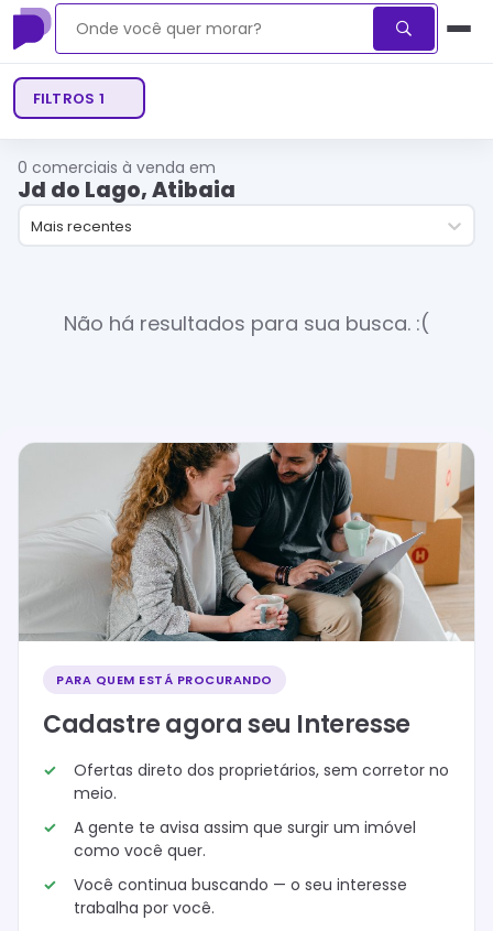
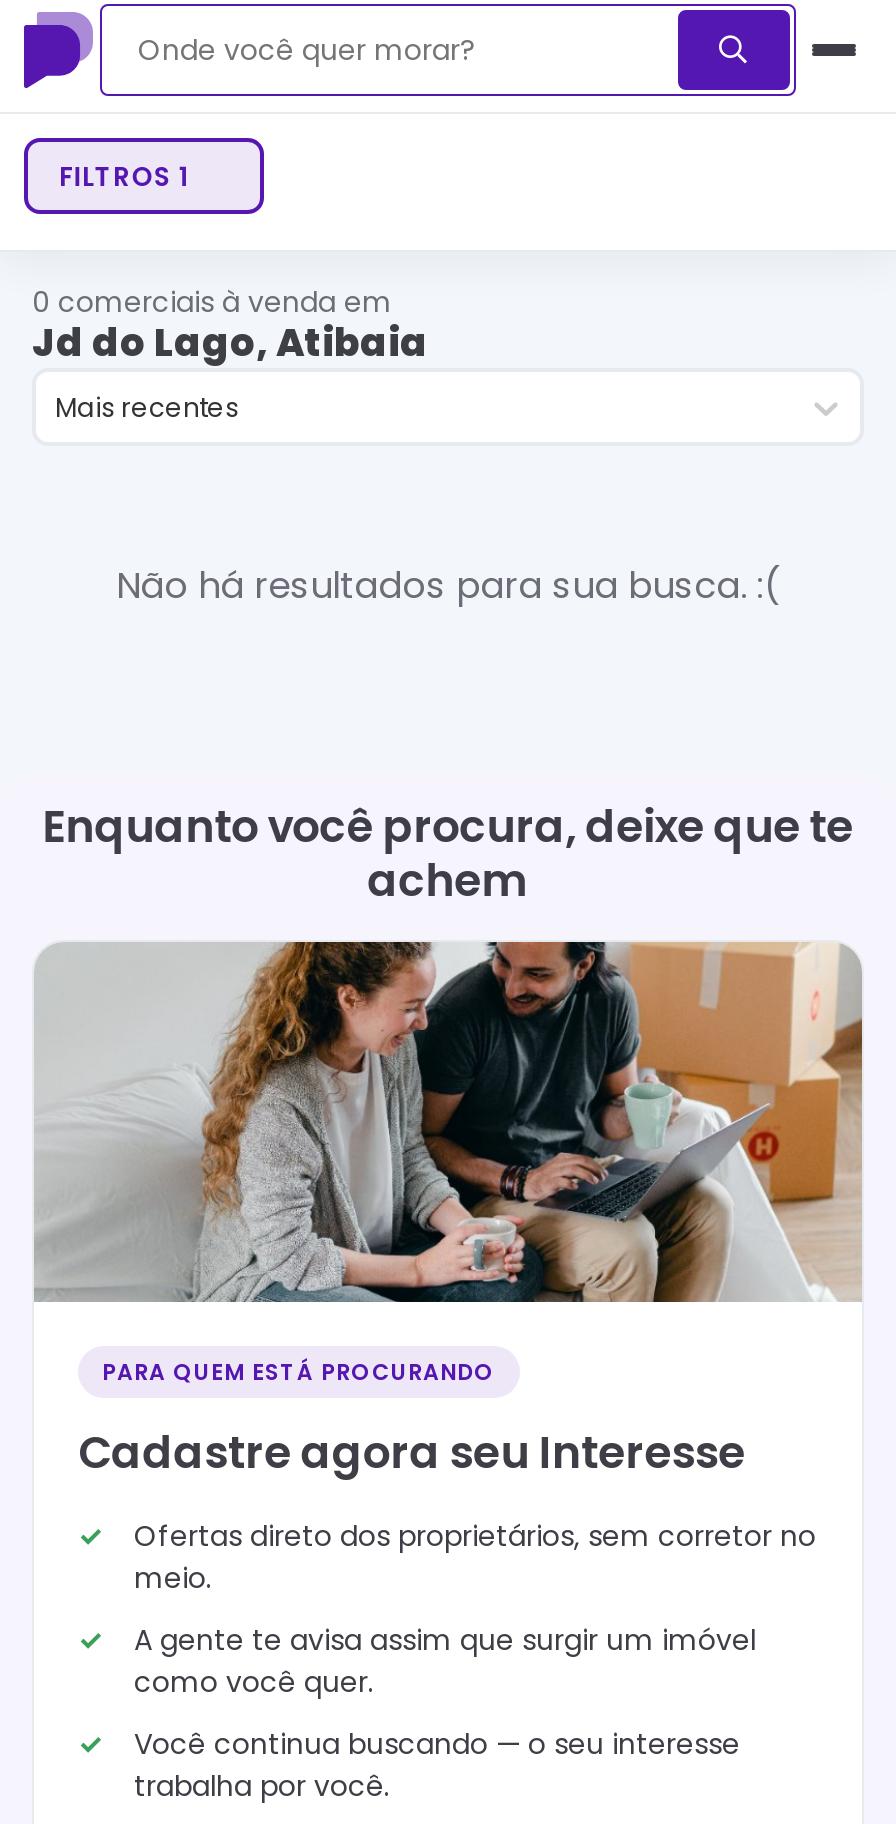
none -> [42,796,854,912] Enquanto você procura, deixe que te | achem

